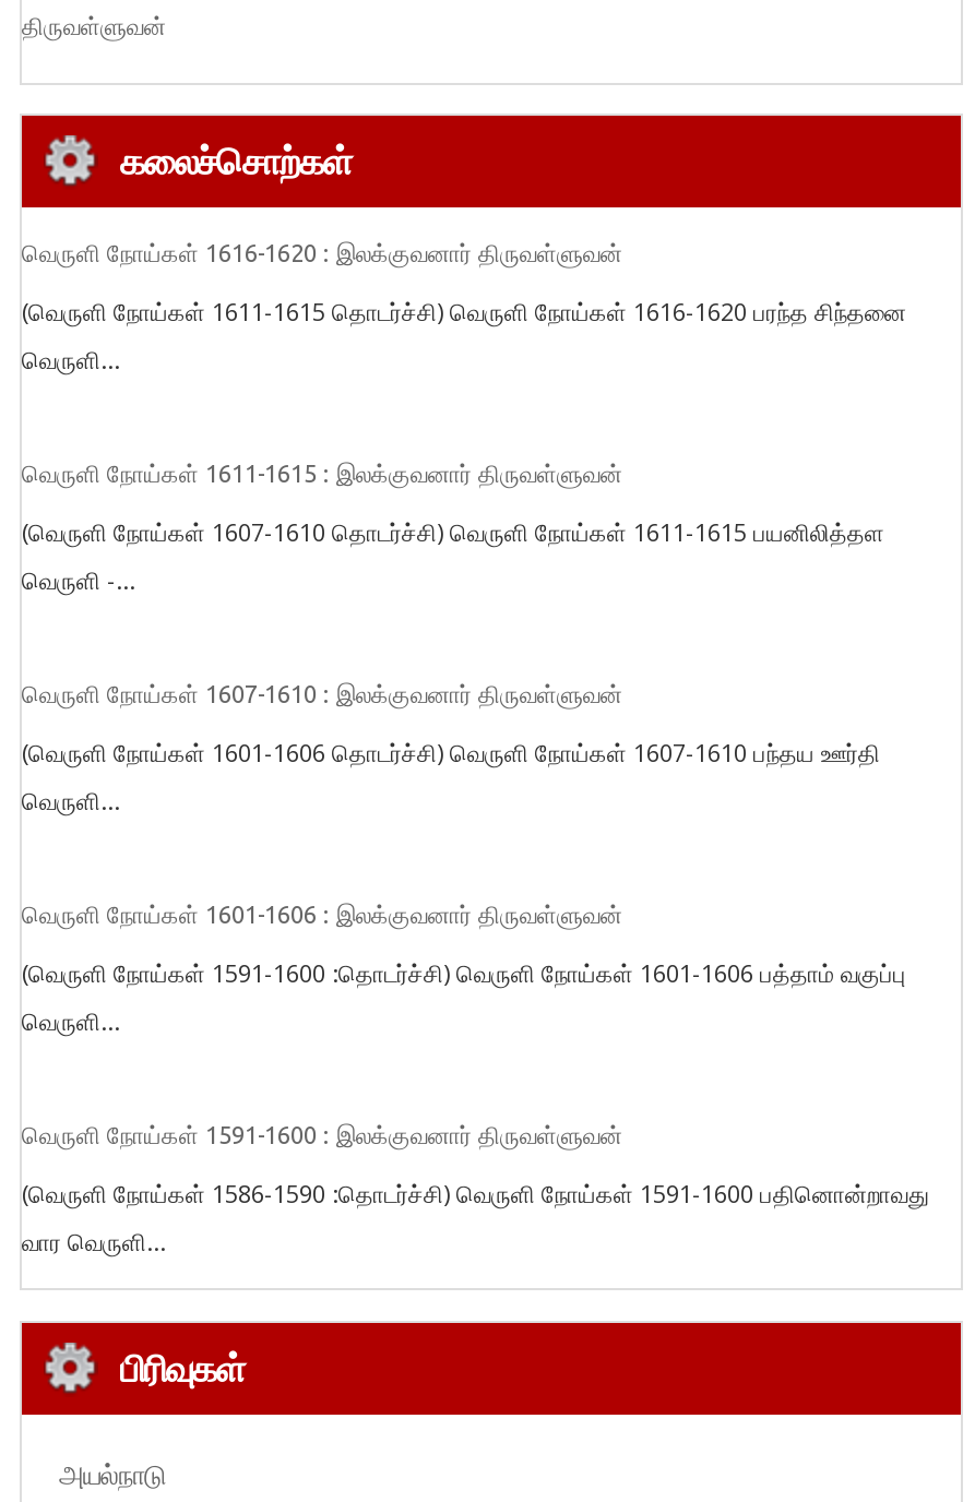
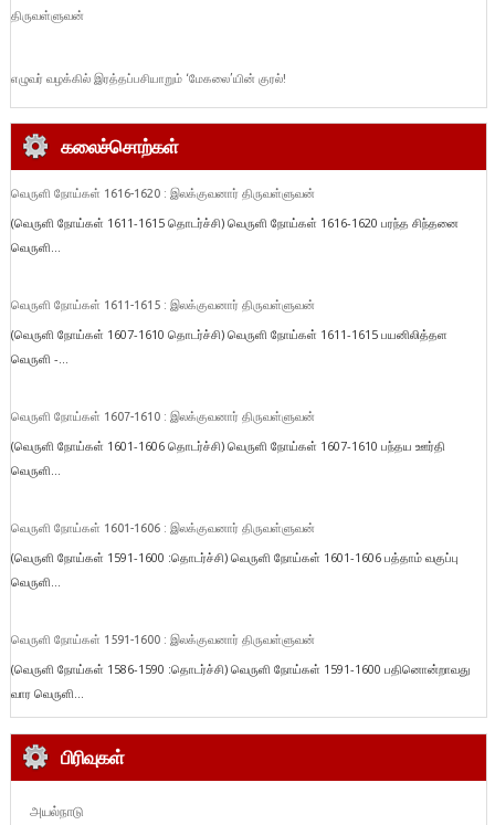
none -> [11,71,286,85] எழுவர் வழக்கில் இரத்தப்பசியாறும் ‘மேகலை’யின் குரல்!

